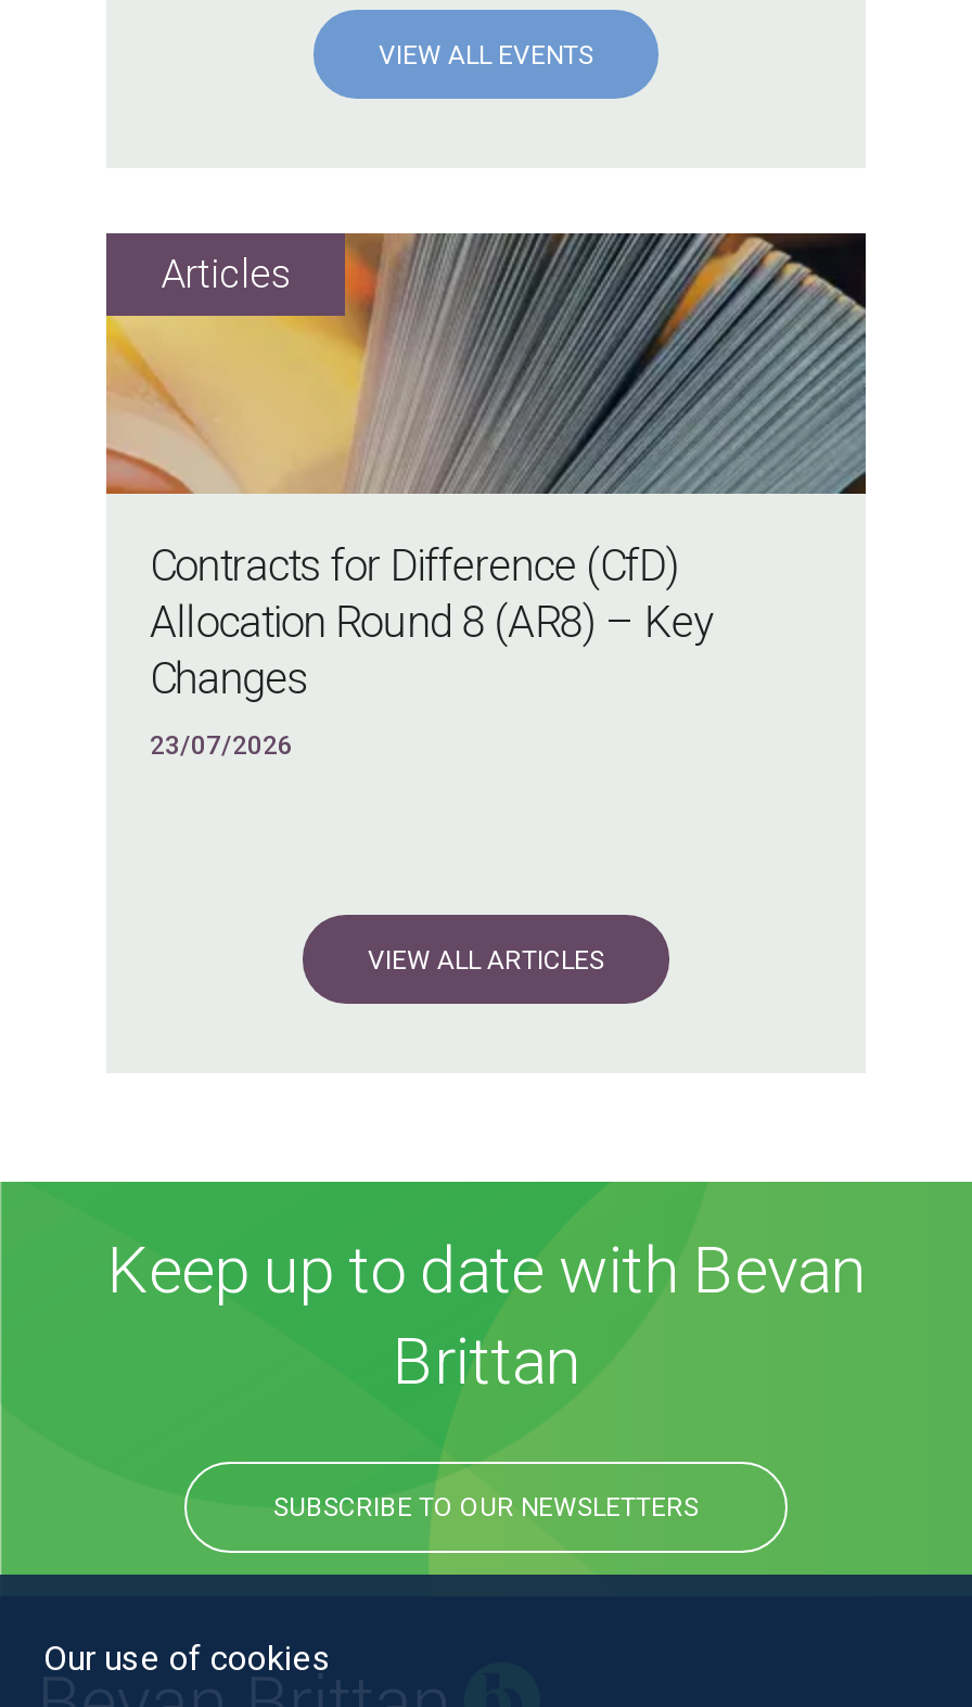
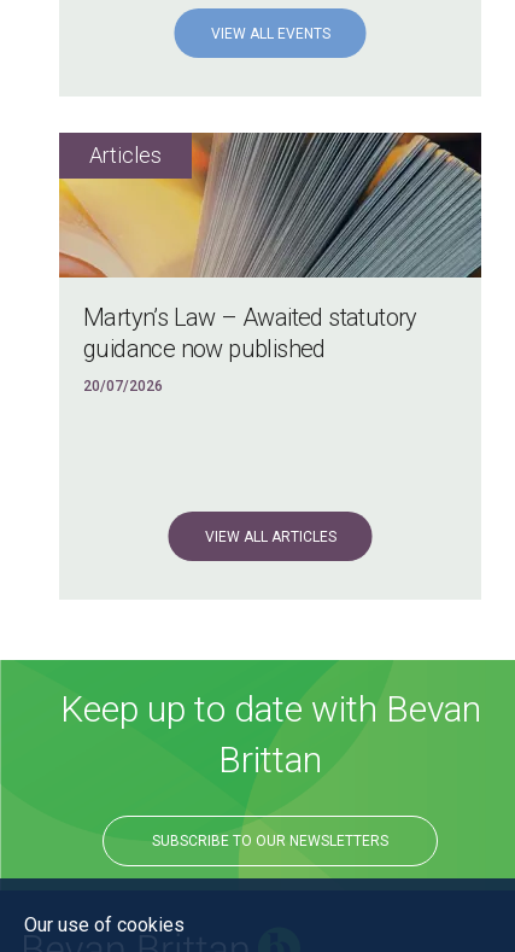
[150,539,714,704] Contracts for Difference (CfD) | Allocation Round 8 (AR8) – Key | Changes -> [83,303,417,363] Martyn’s Law – Awaited statutory | guidance now published
[150,730,293,760] 23/07/2026 -> [83,378,163,394] 20/07/2026

